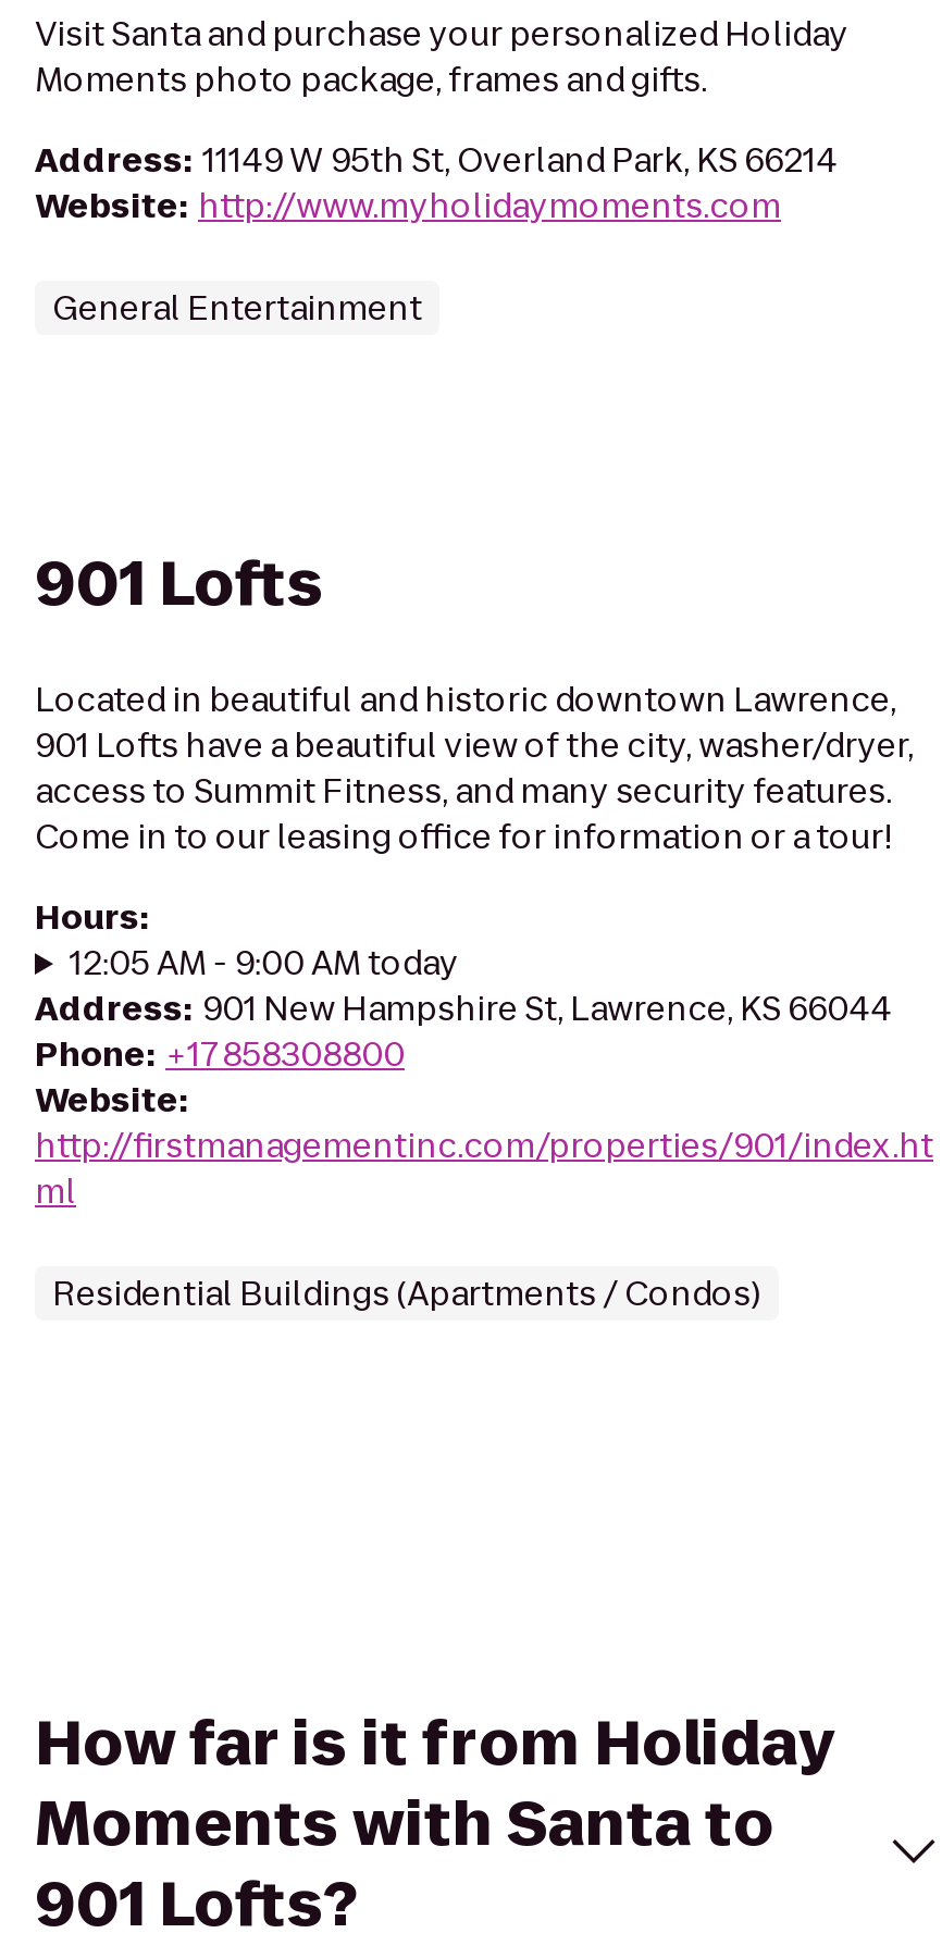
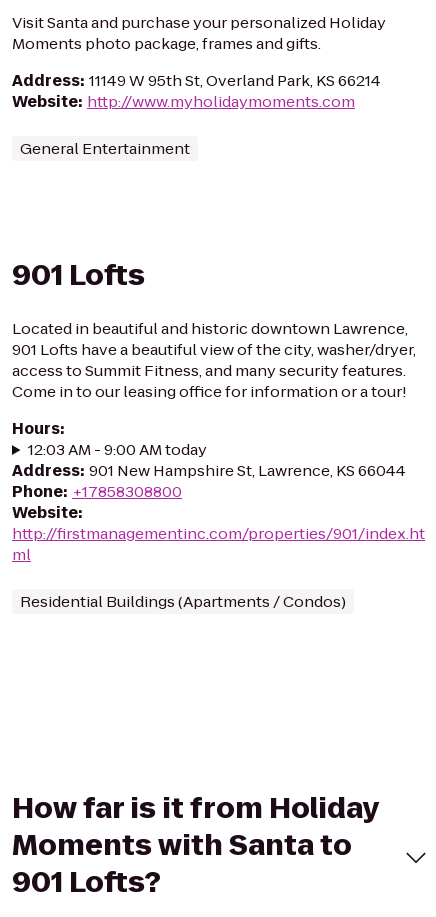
[69,940,459,986] 12:05 AM - 9:00 AM today -> [28,439,207,460] 12:03 AM - 9:00 AM today

